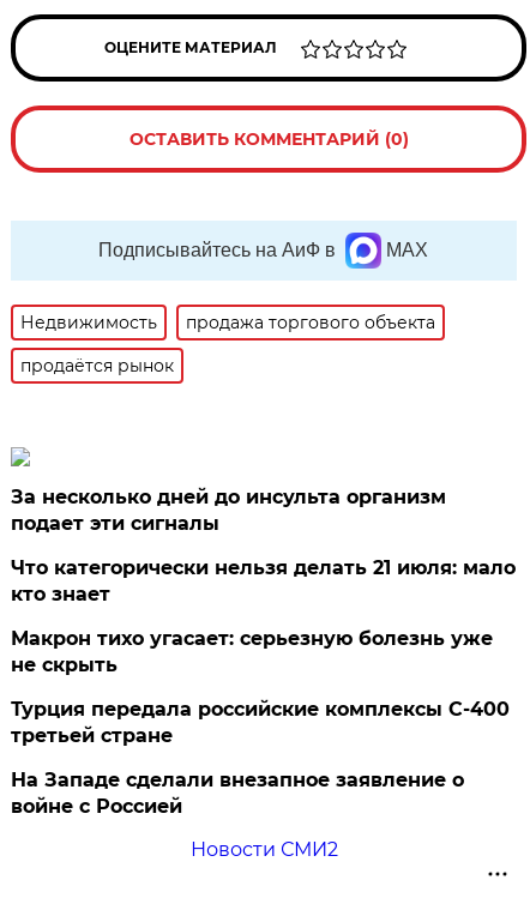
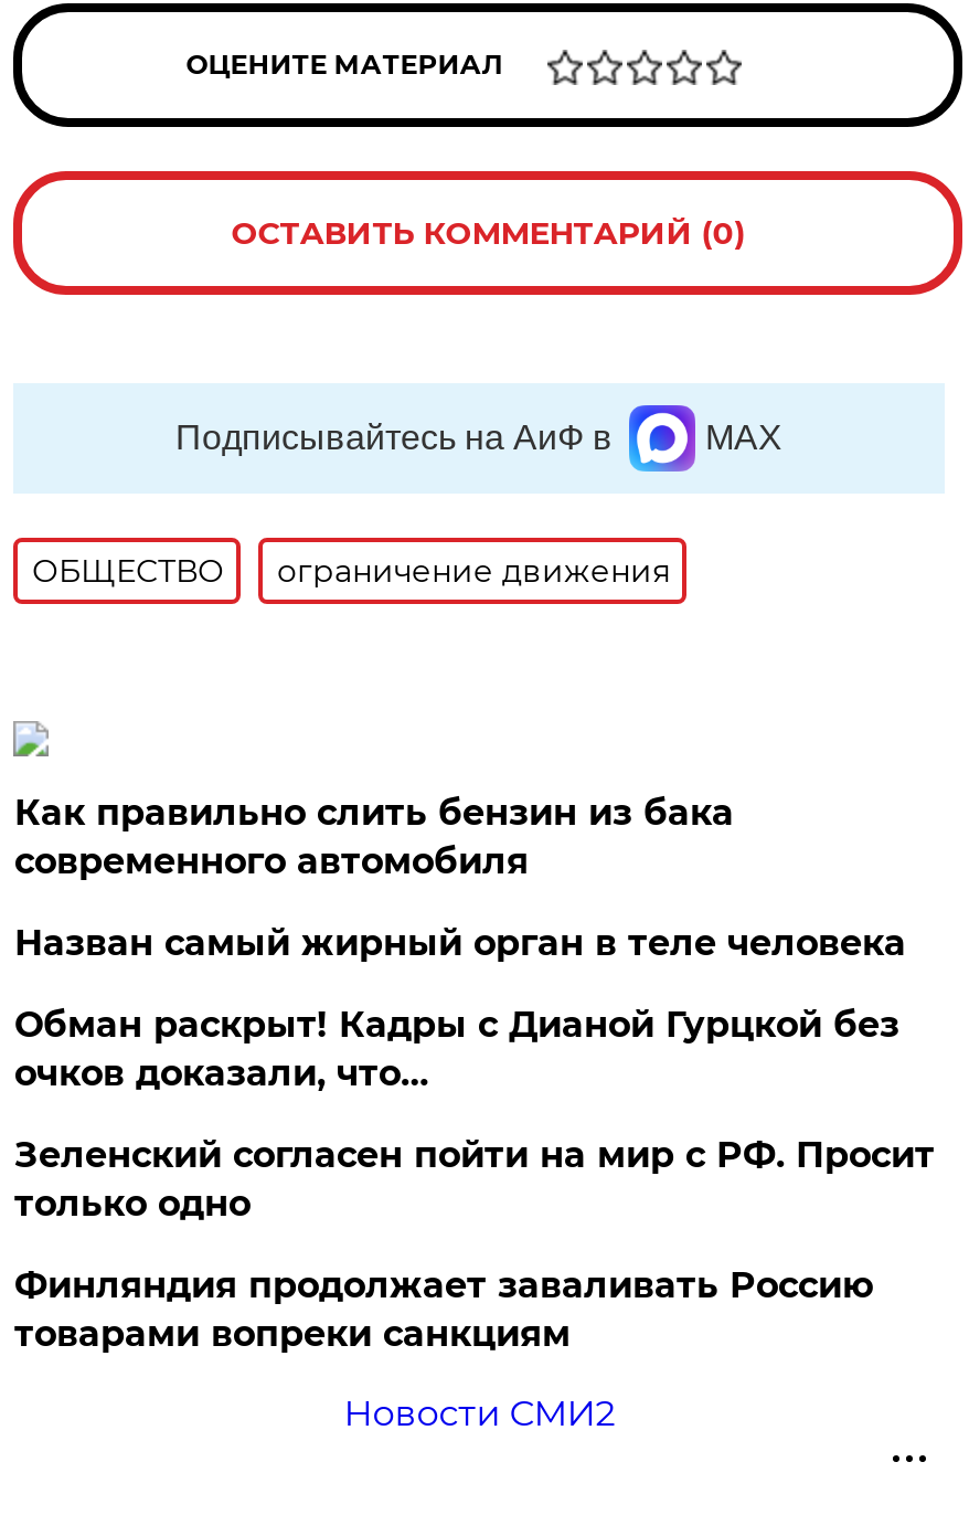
[21,312,436,376] Недвижимость | продажа торгового объекта | продаётся рынок -> [32,551,670,591] ОБЩЕСТВО | ограничение движения
[11,486,516,818] За несколько дней до инсульта организм | подает эти сигналы | Что категорически нельзя делать 21 июля: мало | кто знает | Макрон тихо угасает: серьезную болезнь уже | не скрыть | Турция передала российские комплексы С-400 | третьей стране | На Западе сделали внезапное заявление о | войне с Россией -> [14,792,935,1355] Как правильно слить бензин из бака | современного автомобиля | Назван самый жирный орган в теле человека | Обман раскрыт! Кадры с Дианой Гурцкой без | очков доказали, что… | Зеленский согласен пойти на мир с РФ. Просит | только одно | Финляндия продолжает заваливать Россию | товарами вопреки санкциям

